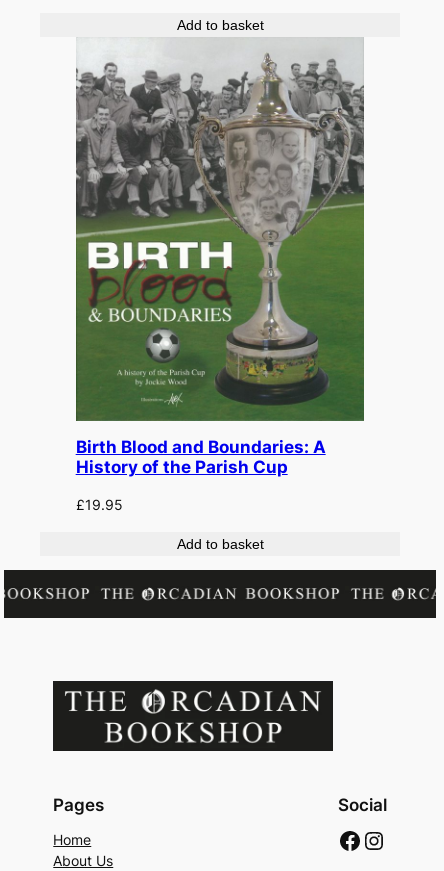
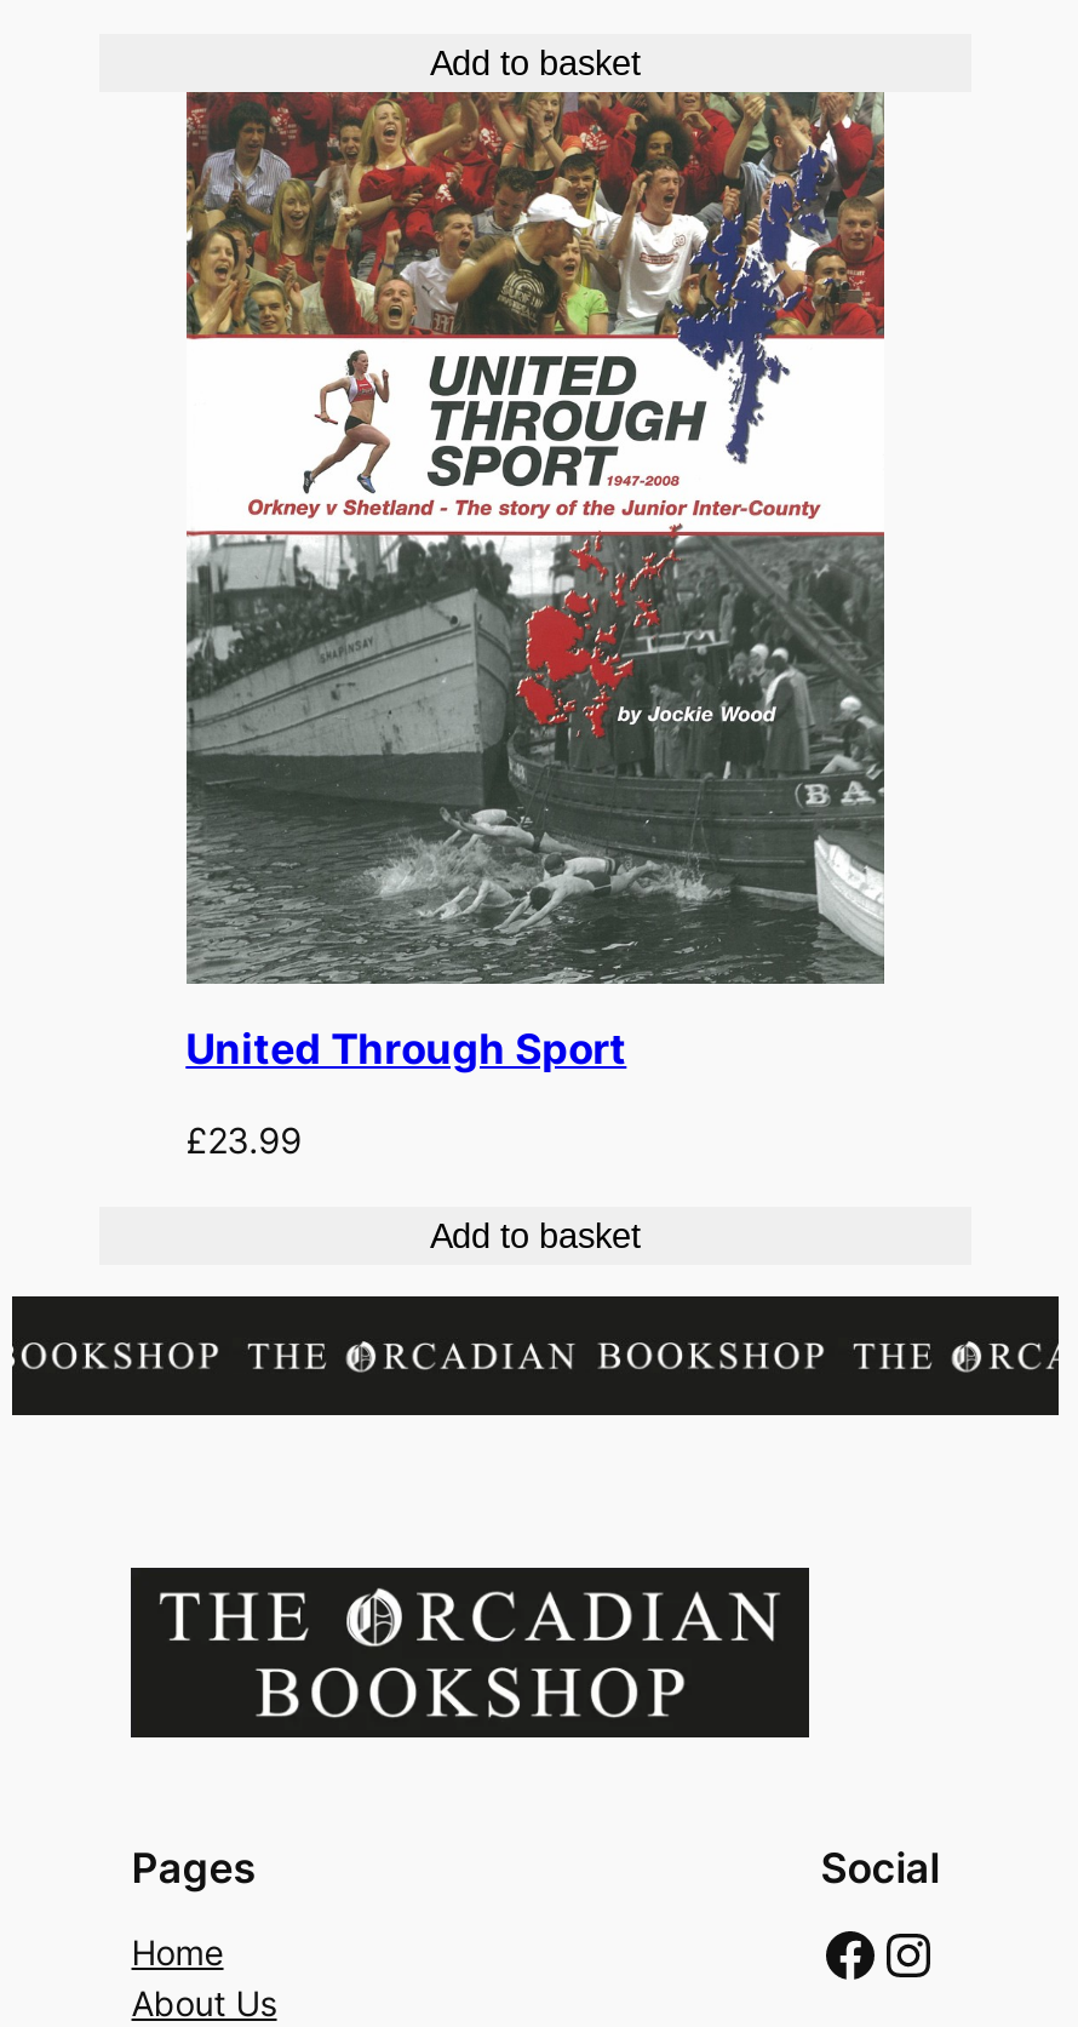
[75,37,365,477] [image] | Birth Blood and Boundaries: A | History of the Parish Cup -> [186,90,884,1073] [image] | United Through Sport
[76,496,123,513] £19.95 -> [186,1119,302,1160] £23.99

